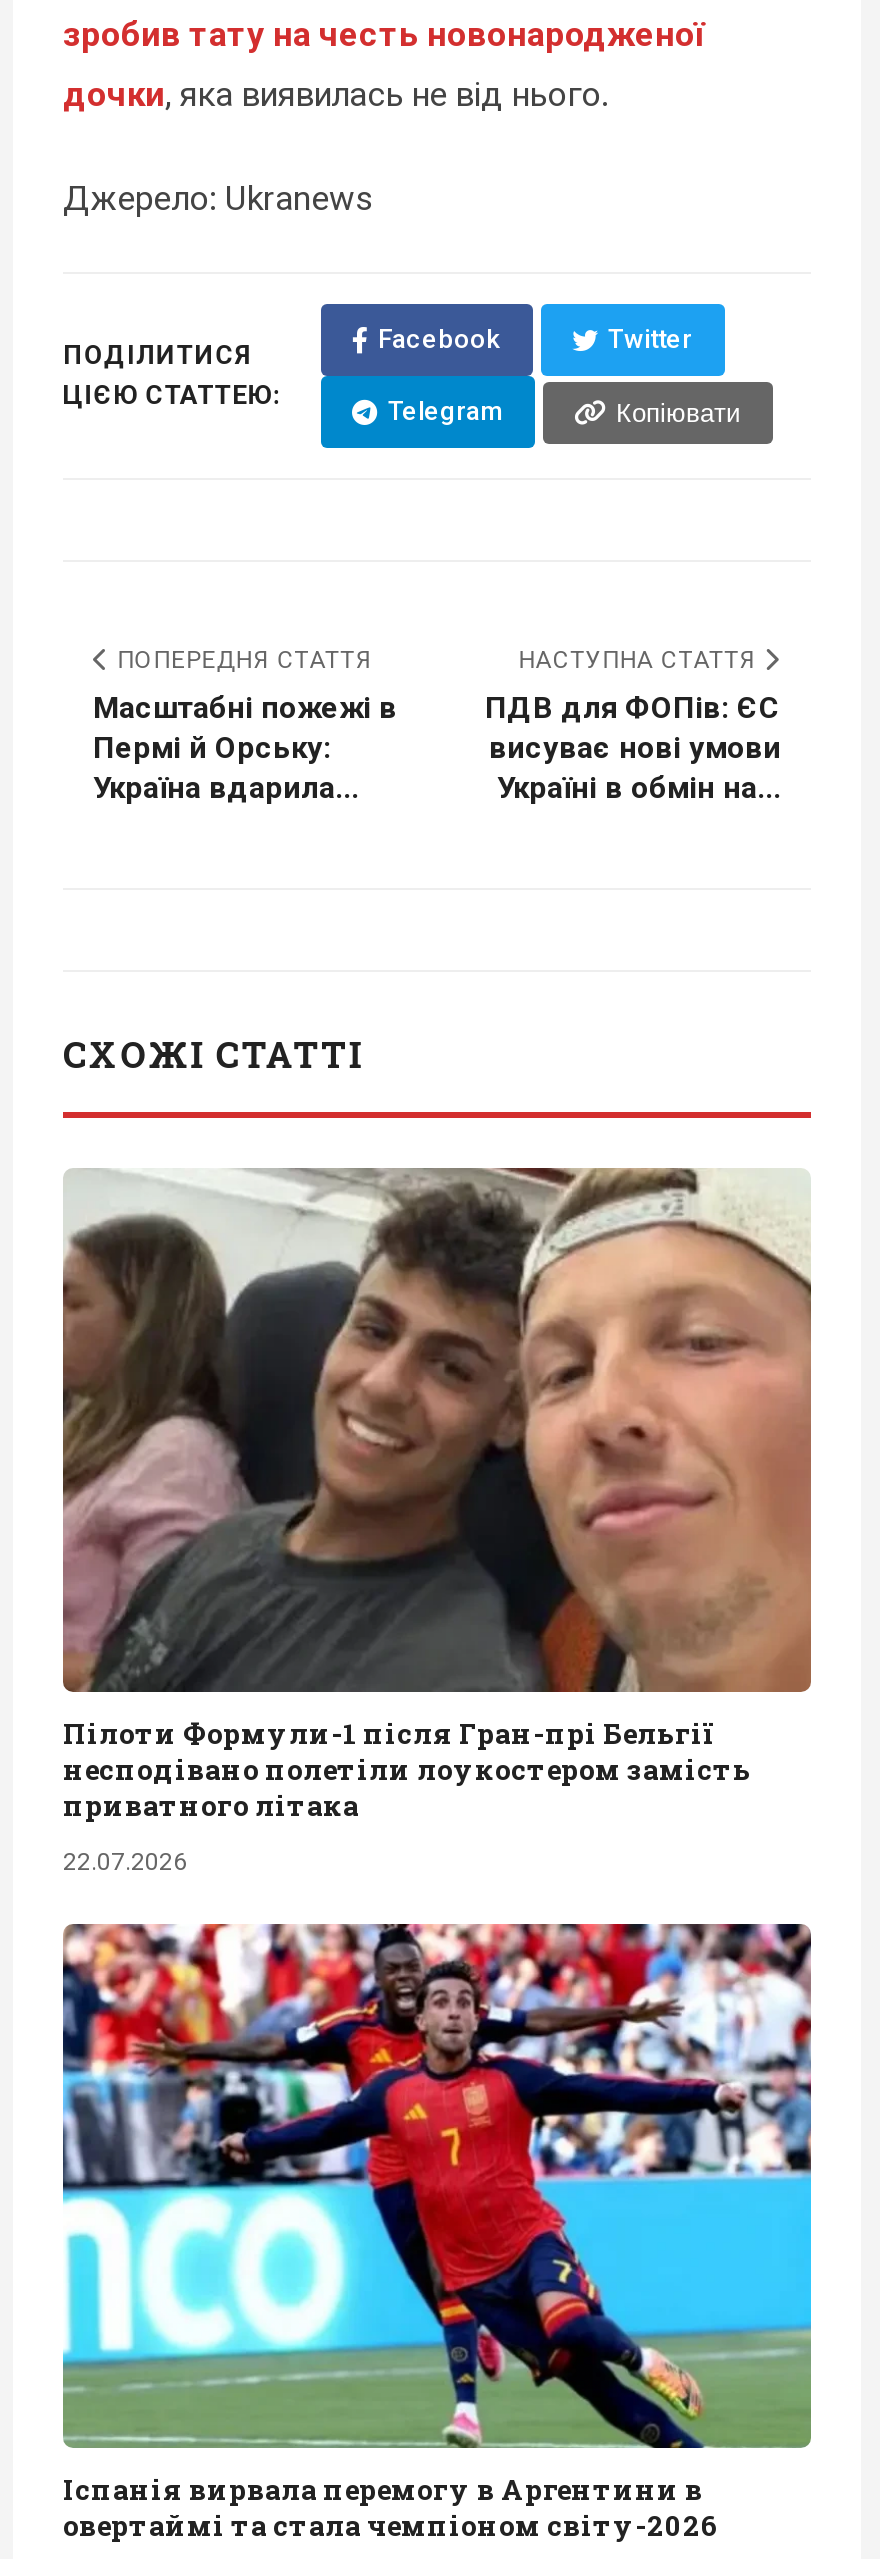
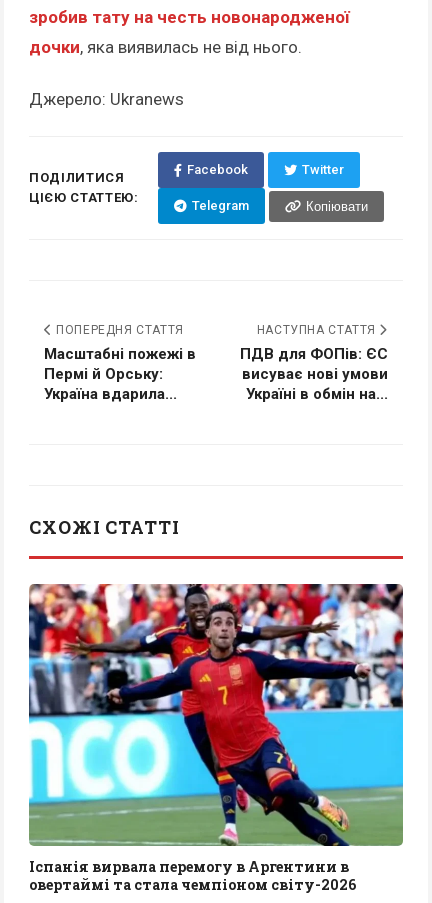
[61,1166,813,1876] [image] | Пілоти Формули-1 після Гран-прі Бельгії | несподівано полетіли лоукостером замість | приватного літака | 22.07.2026 -> none

